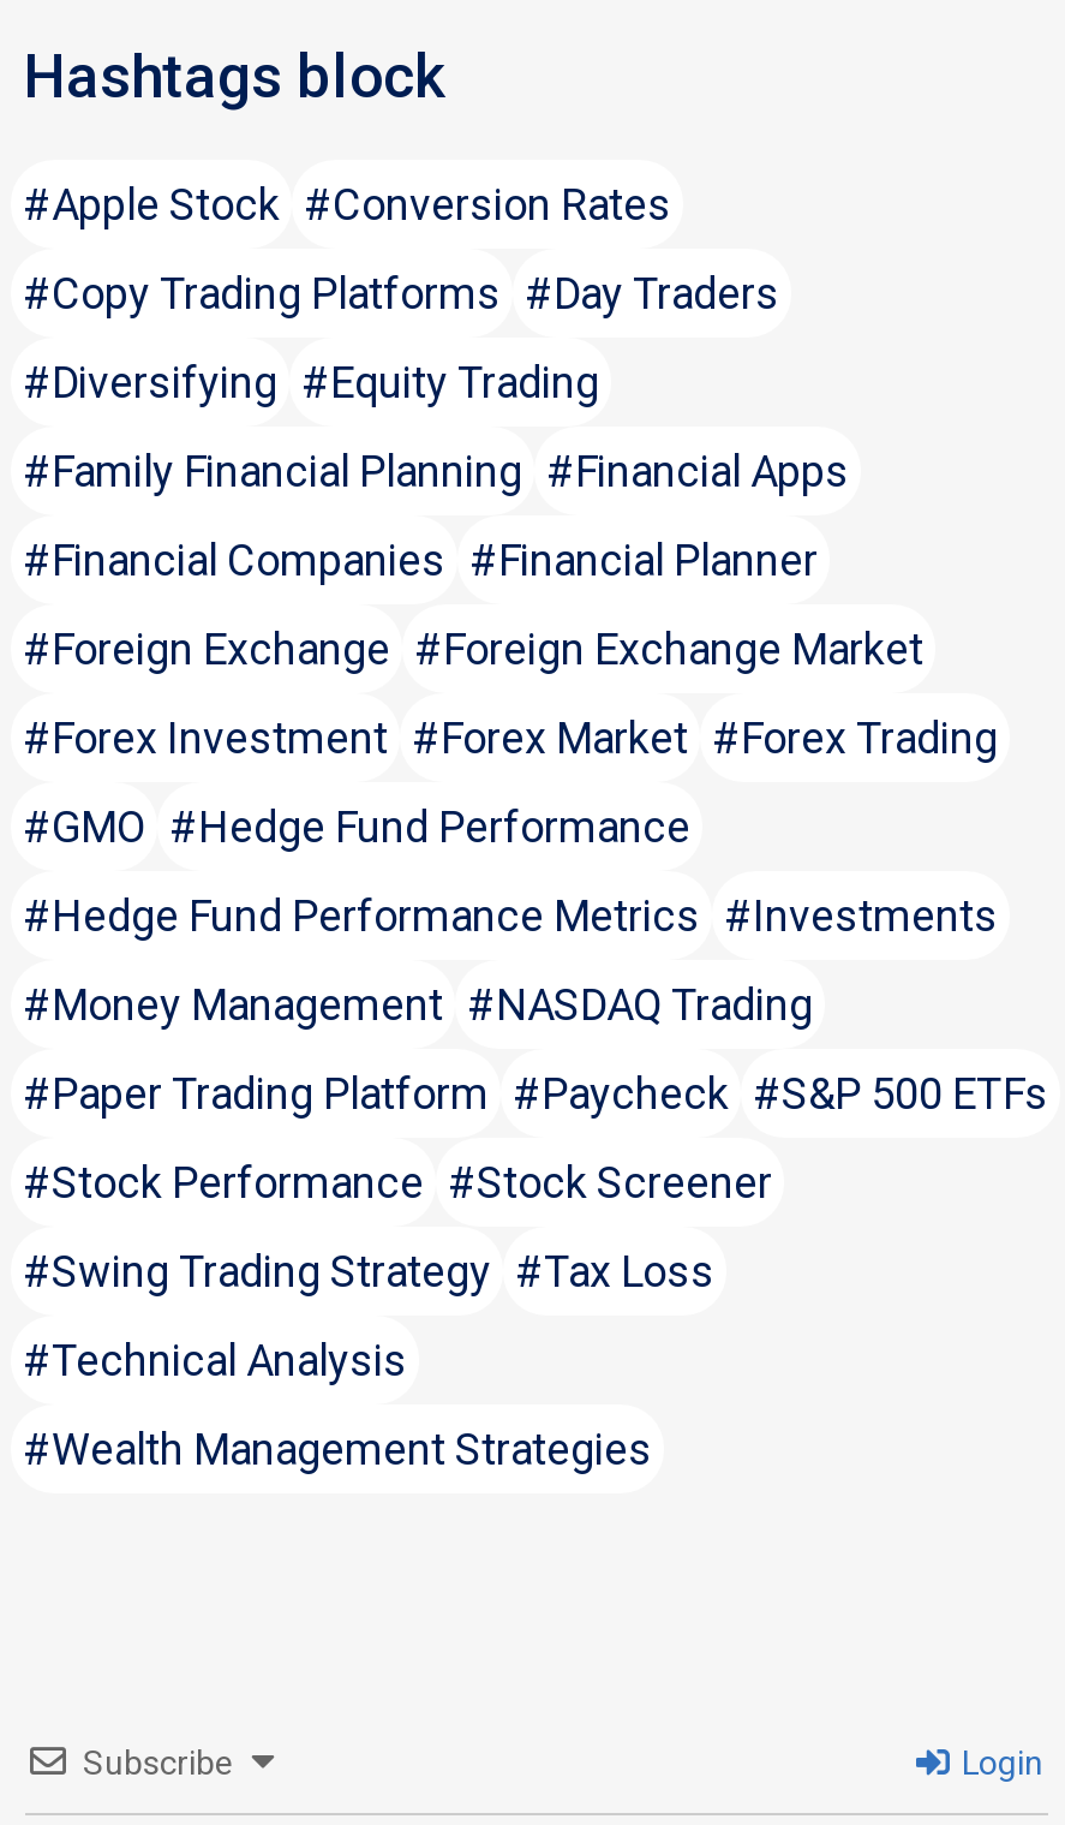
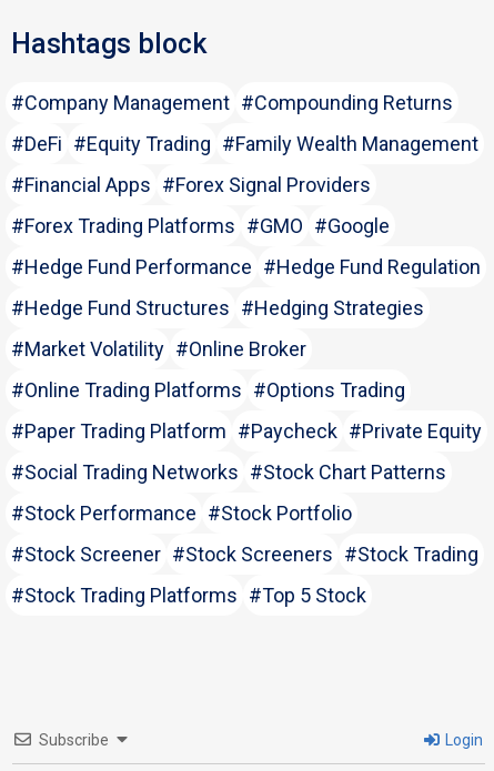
[23,178,1048,1473] #Apple Stock #Conversion Rates | #Copy Trading Platforms #Day Traders | #Diversifying #Equity Trading | #Family Financial Planning #Financial Apps | #Financial Companies #Financial Planner | #Foreign Exchange #Foreign Exchange Market | #Forex Investment #Forex Market #Forex Trading | #GMO #Hedge Fund Performance | #Hedge Fund Performance Metrics #Investments | #Money Management #NASDAQ Trading | #Paper Trading Platform #Paycheck #S&P 500 ETFs | #Stock Performance #Stock Screener | #Swing Trading Strategy #Tax Loss | #Technical Analysis | #Wealth Management Strategies -> [11,91,482,606] #Company Management #Compounding Returns | #DeFi #Equity Trading #Family Wealth Management | #Financial Apps #Forex Signal Providers | #Forex Trading Platforms #GMO #Google | #Hedge Fund Performance #Hedge Fund Regulation | #Hedge Fund Structures #Hedging Strategies | #Market Volatility #Online Broker | #Online Trading Platforms #Options Trading | #Paper Trading Platform #Paycheck #Private Equity | #Social Trading Networks #Stock Chart Patterns | #Stock Performance #Stock Portfolio | #Stock Screener #Stock Screeners #Stock Trading | #Stock Trading Platforms #Top 5 Stock

